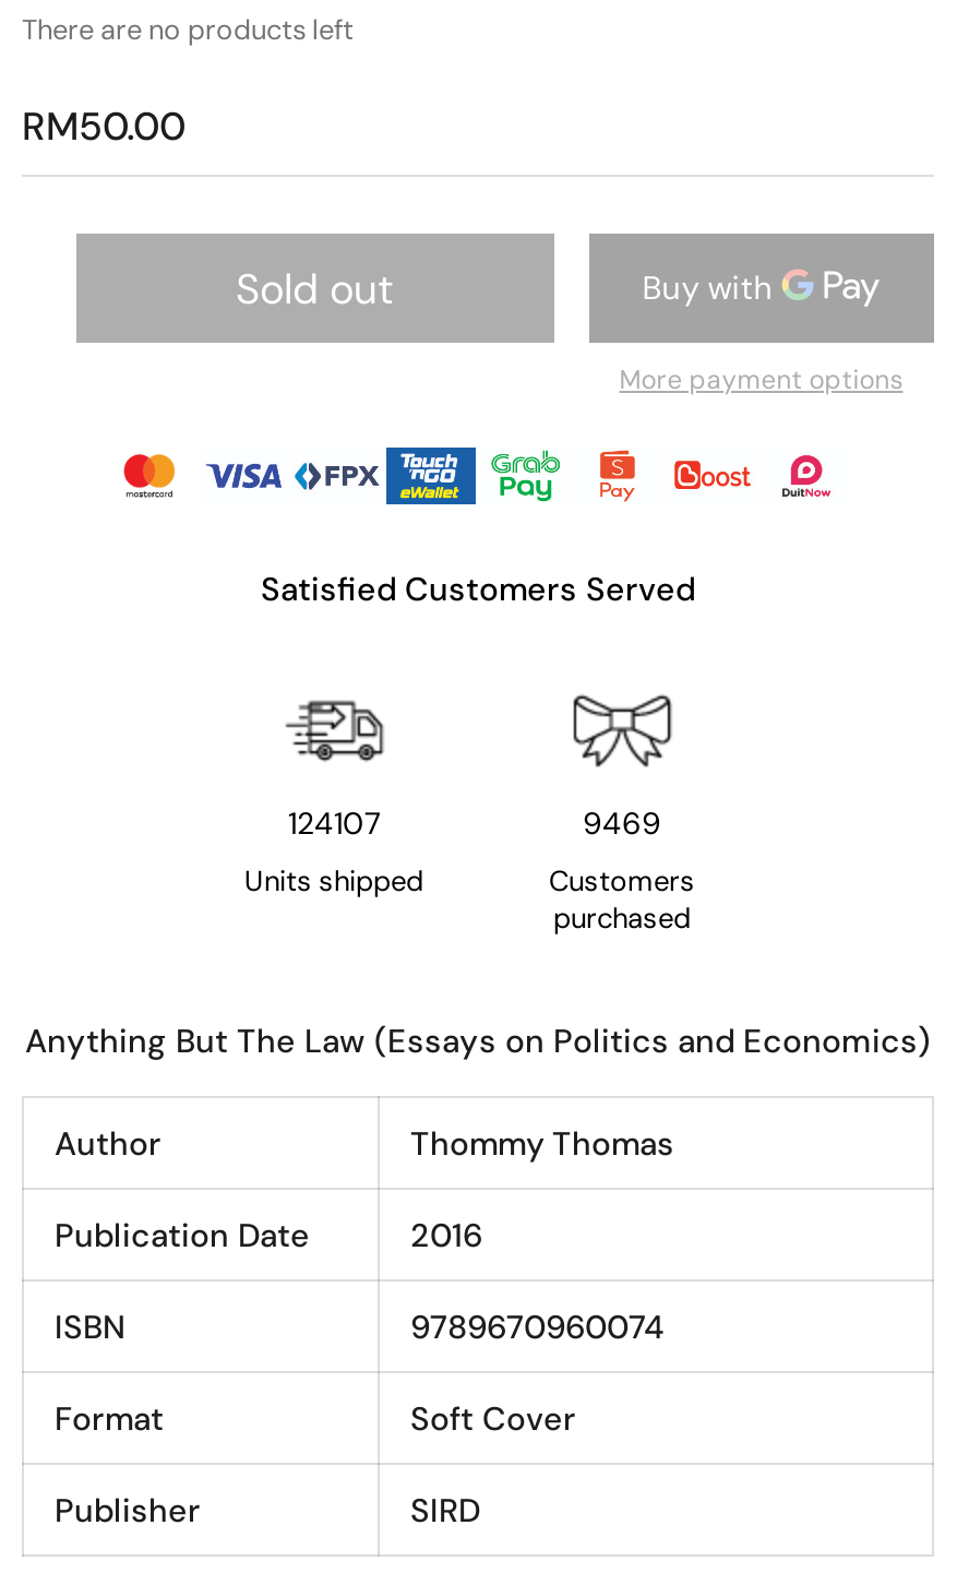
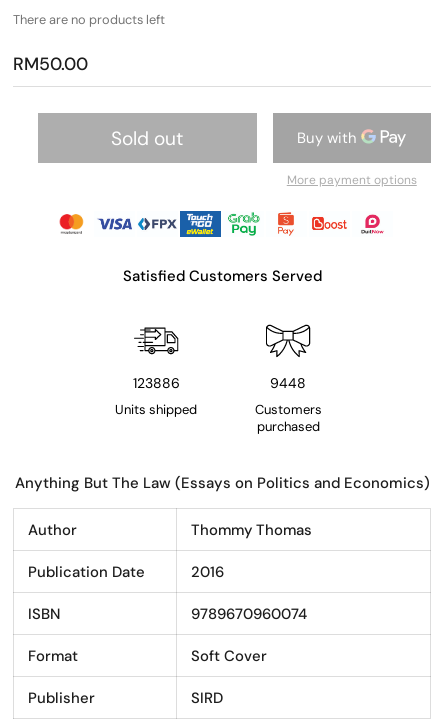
[288,803,380,842] 124107 -> [132,374,179,392] 123886
[583,803,661,842] 9469 -> [270,374,306,392] 9448

